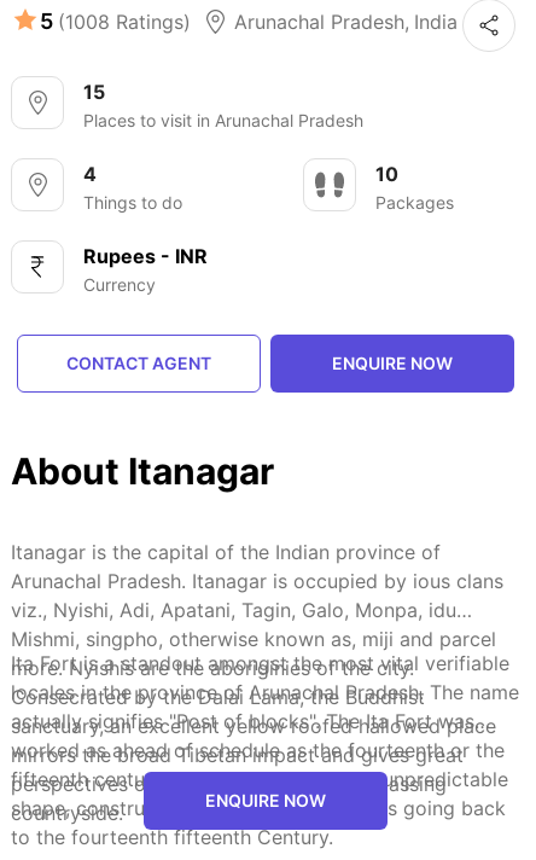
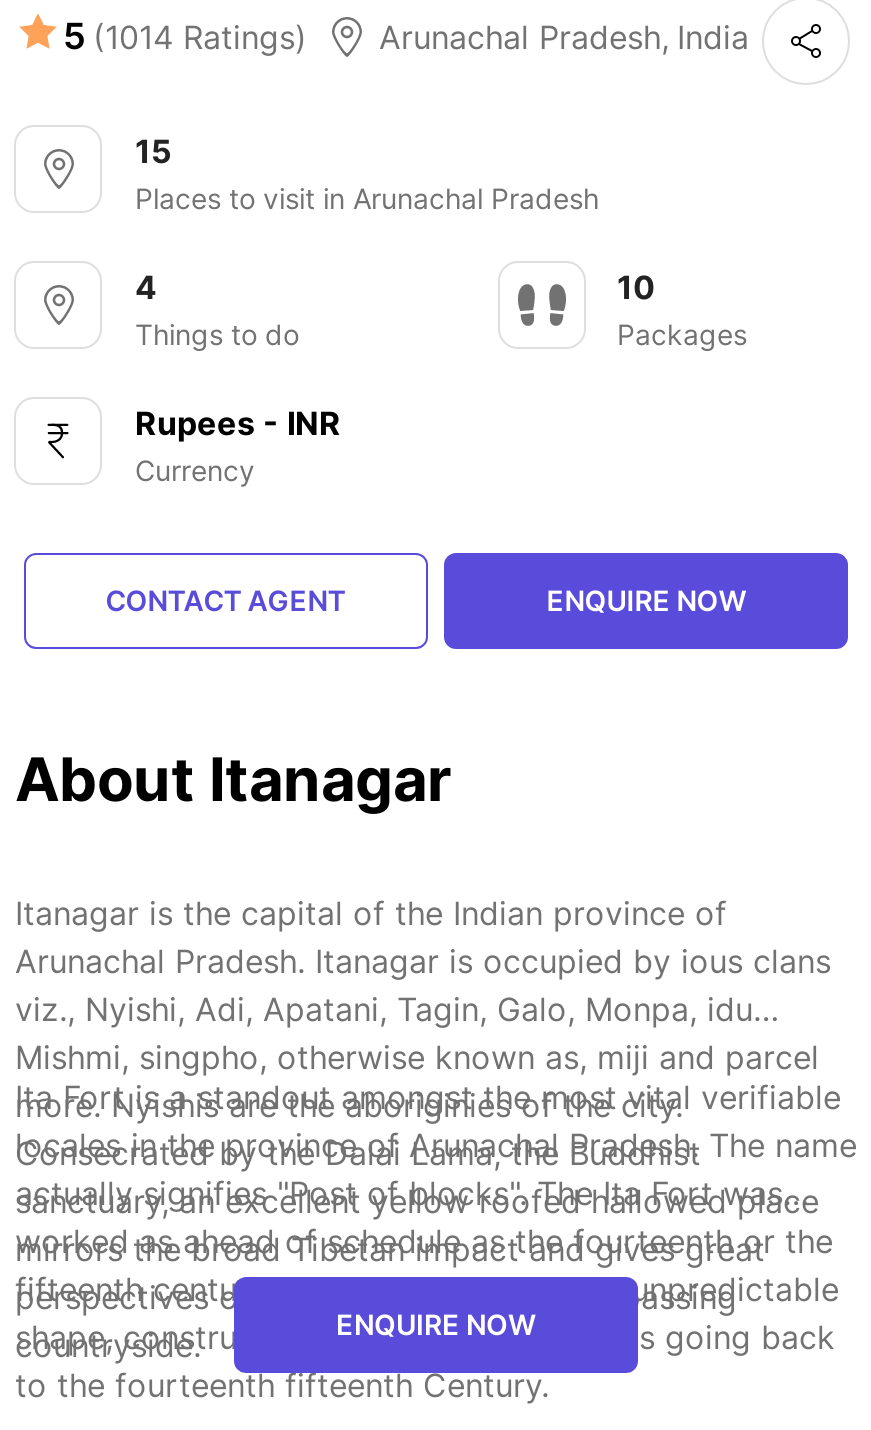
[40,9,458,34] 5 (1008 Ratings) Arunachal Pradesh, India -> [63,14,749,56] 5 (1014 Ratings) Arunachal Pradesh, India

